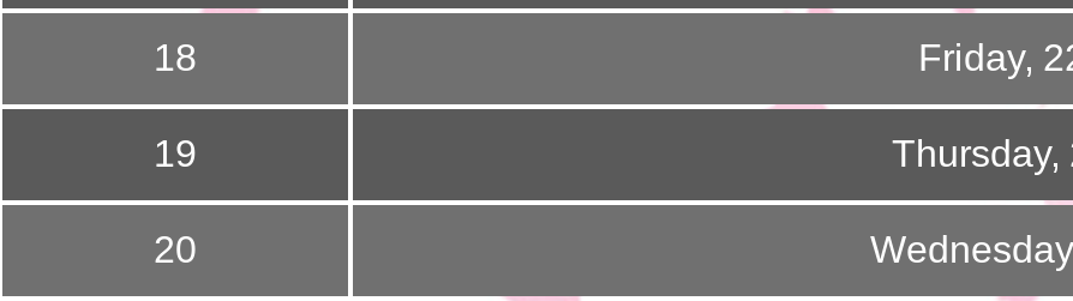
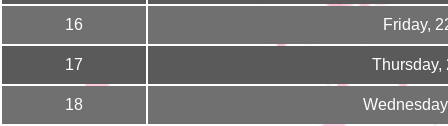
[154,37,197,78] 18 -> [65,16,83,33] 16
[154,133,197,174] 19 -> [65,56,83,73] 17
[154,229,197,270] 20 -> [65,96,83,113] 18

